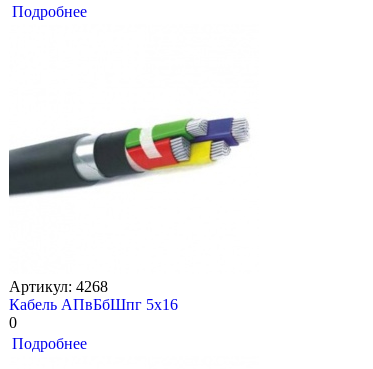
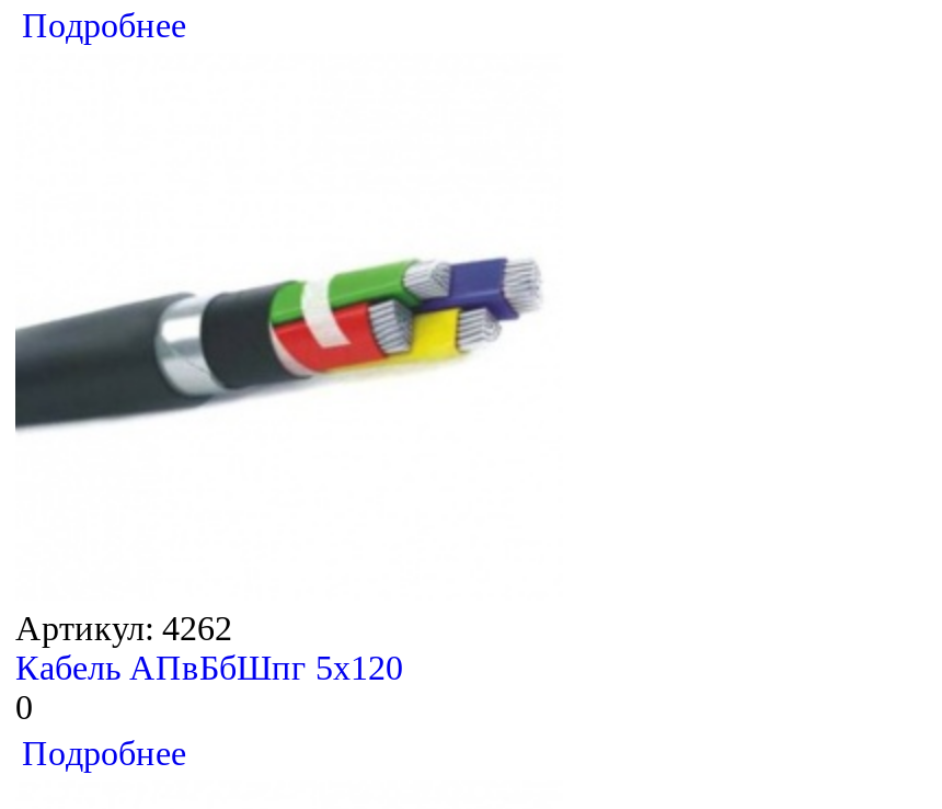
[9,278,108,295] Артикул: 4268 -> [15,609,232,647] Артикул: 4262
[9,296,178,313] Кабель АПвБбШпг 5х16 -> [15,649,403,686] Кабель АПвБбШпг 5х120

